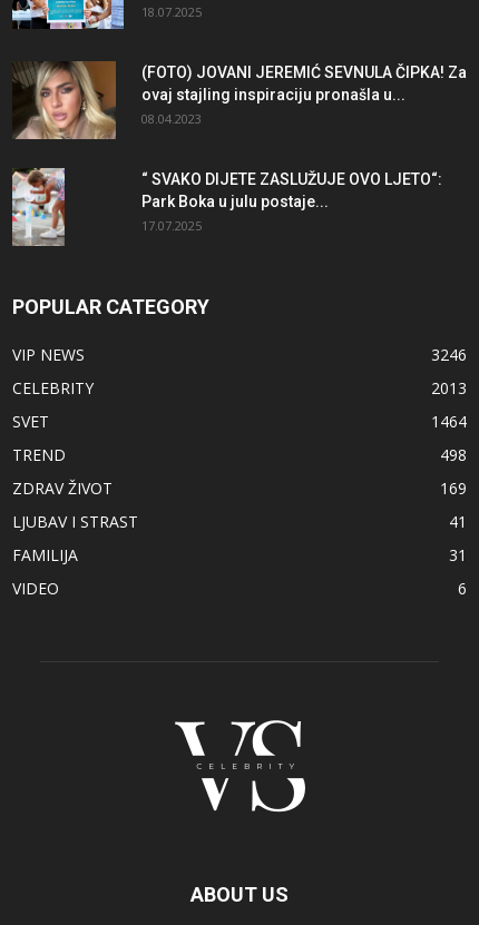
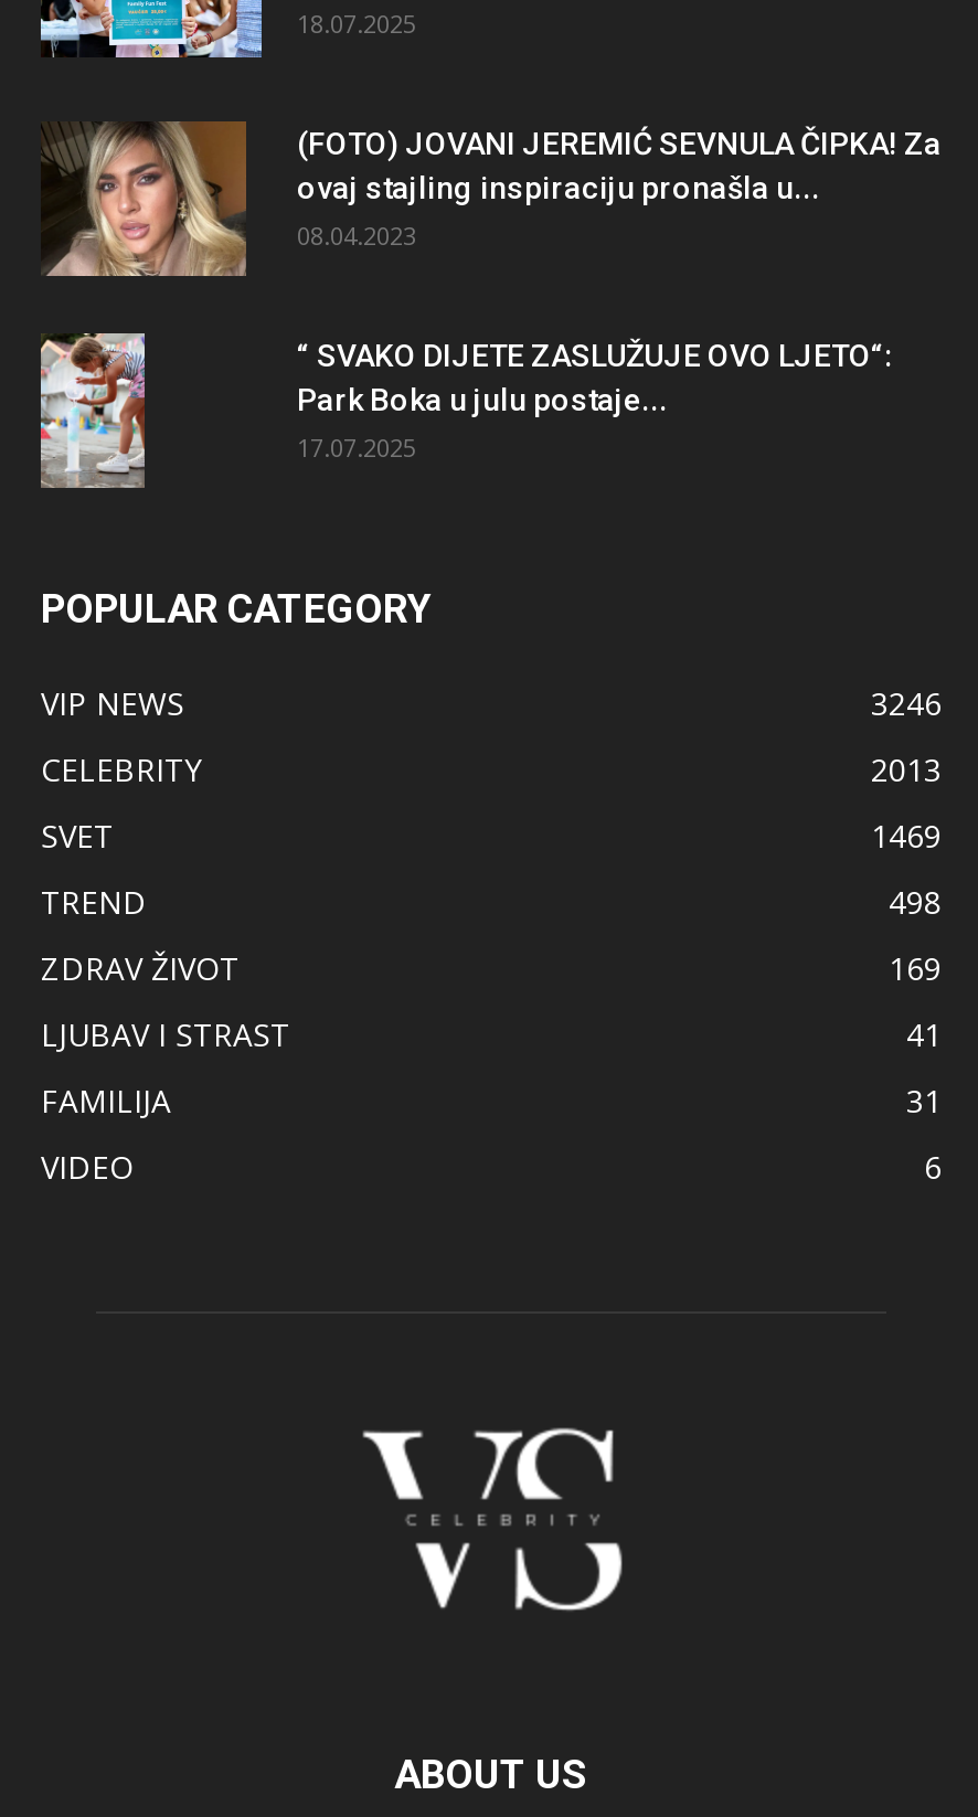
[431,411,467,432] 1464 -> [871,814,942,856] 1469

